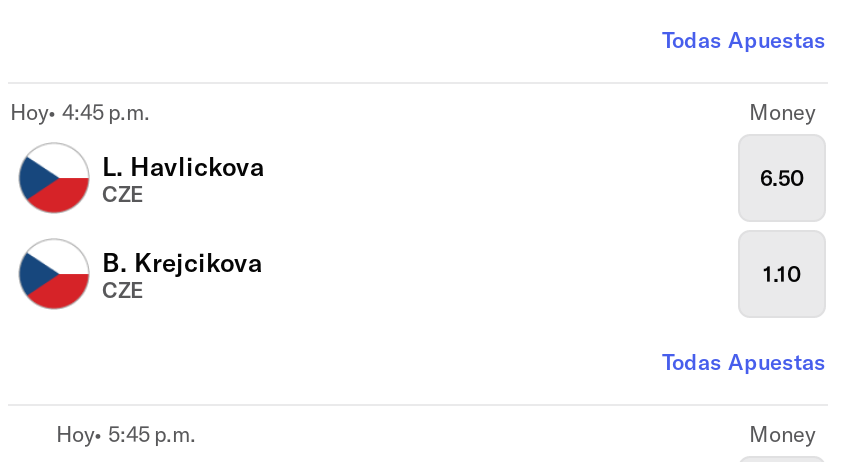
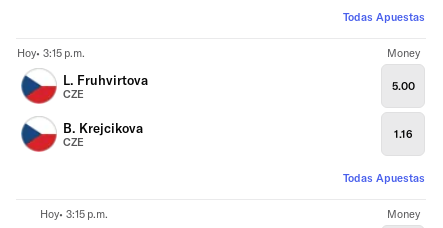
[10,98,150,126] Hoy• 4:45 p.m. -> [17,46,85,60] Hoy• 3:15 p.m.
[102,149,264,181] L. Havlickova -> [63,71,148,87] L. Fruhvirtova
[760,163,804,191] 6.50 -> [391,78,414,92] 5.00
[763,259,801,287] 1.10 -> [394,126,412,140] 1.16
[56,420,196,448] Hoy• 5:45 p.m. -> [40,207,108,221] Hoy• 3:15 p.m.

